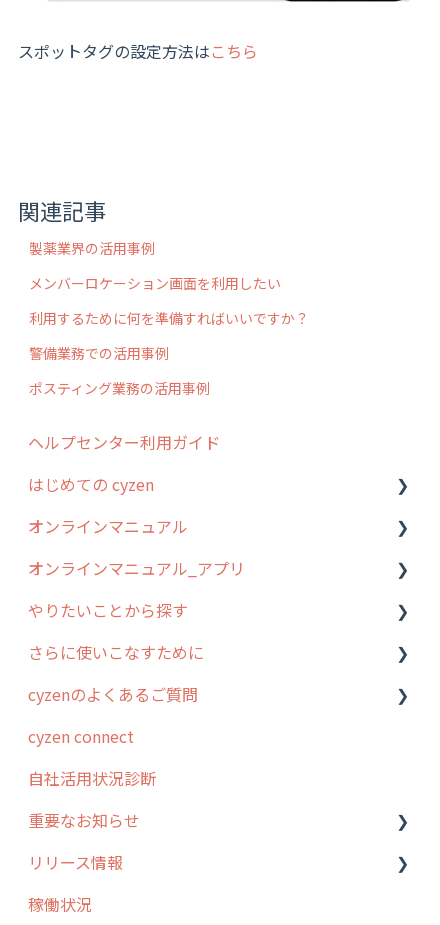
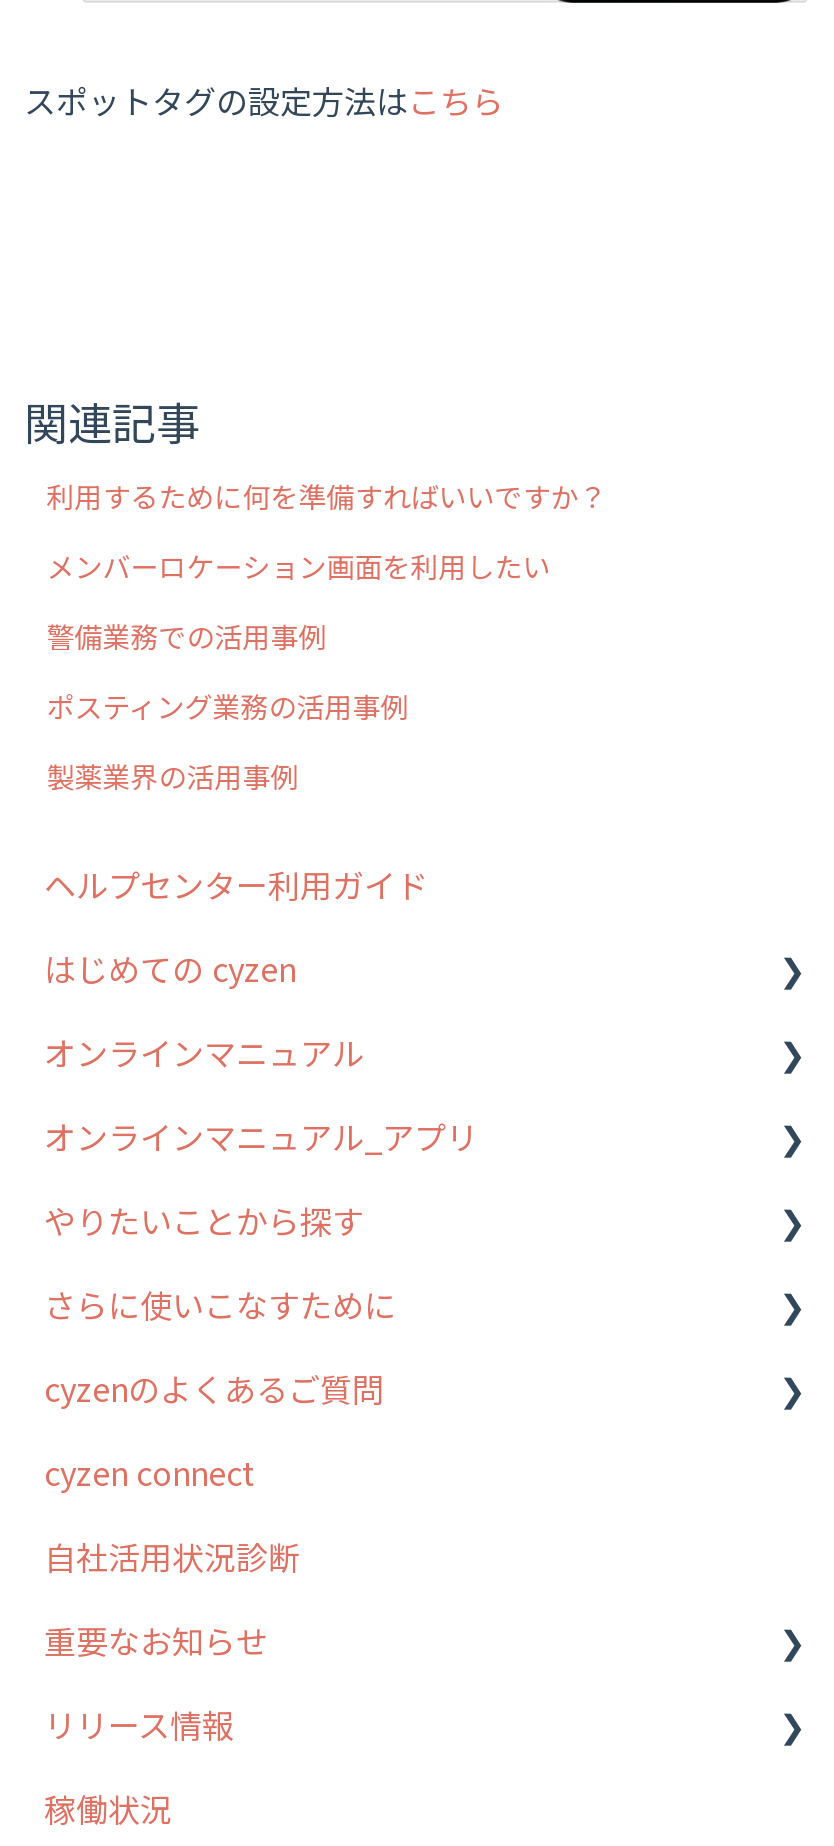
moved [29,238,155,258] -> [46,757,298,797]: 製薬業界の活用事例
moved [29,308,309,328] -> [46,477,606,517]: 利用するために何を準備すればいいですか？
moved [29,343,210,398] -> [46,617,408,727]: 警備業務での活用事例 | ポスティング業務の活用事例

